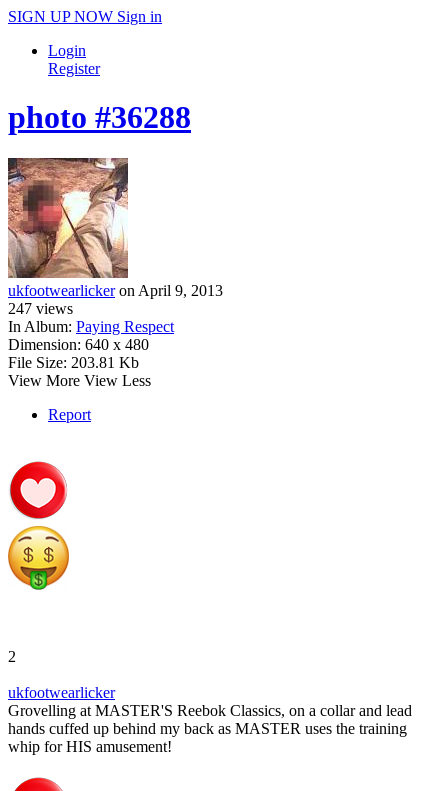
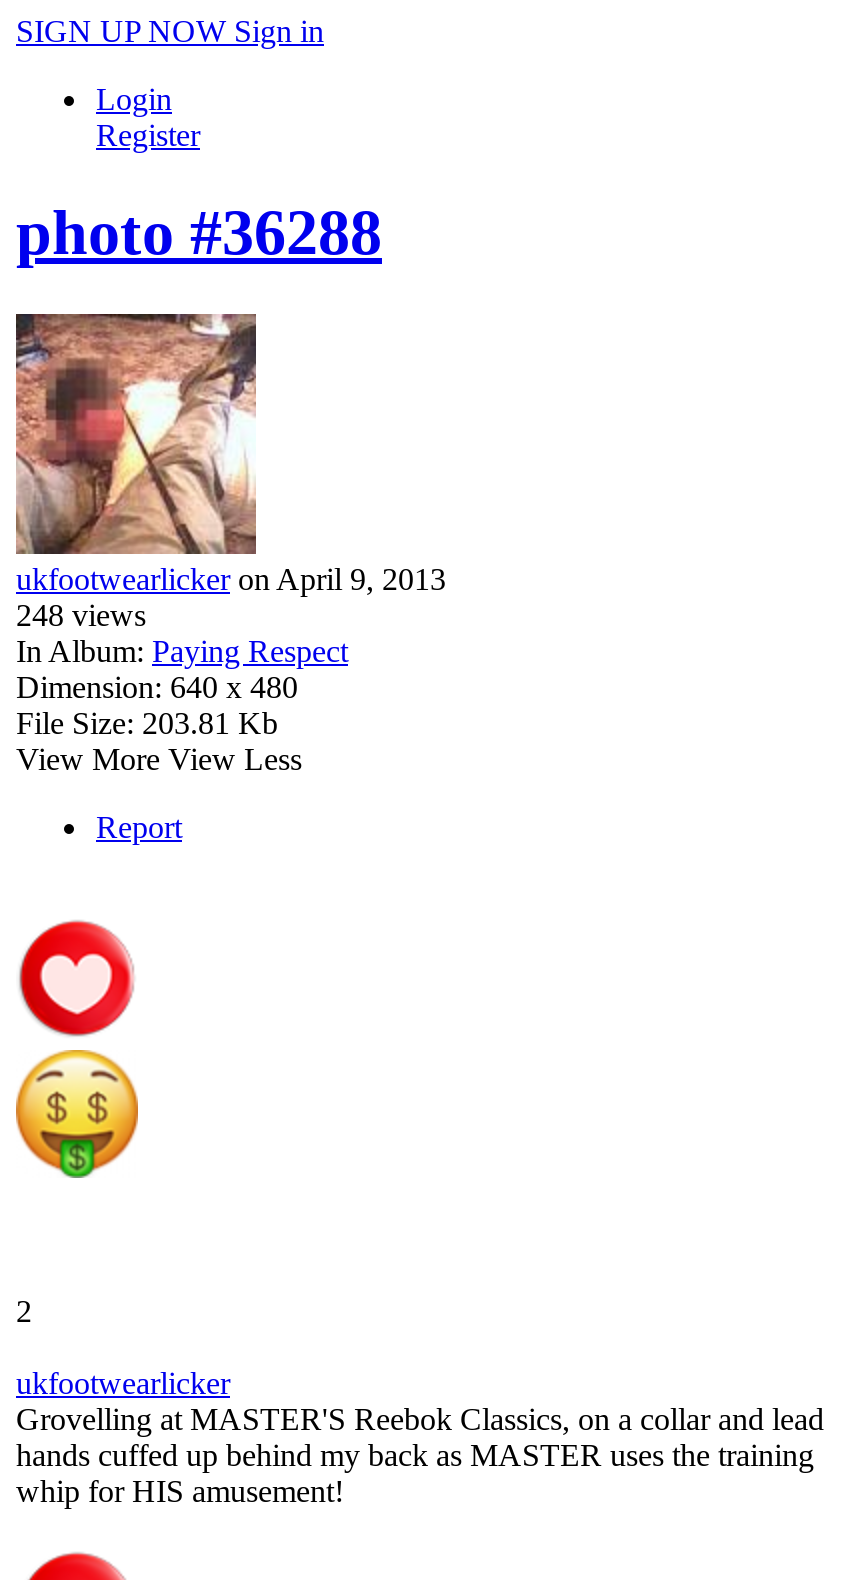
[8,300,73,317] 247 views -> [16,598,146,632] 248 views

